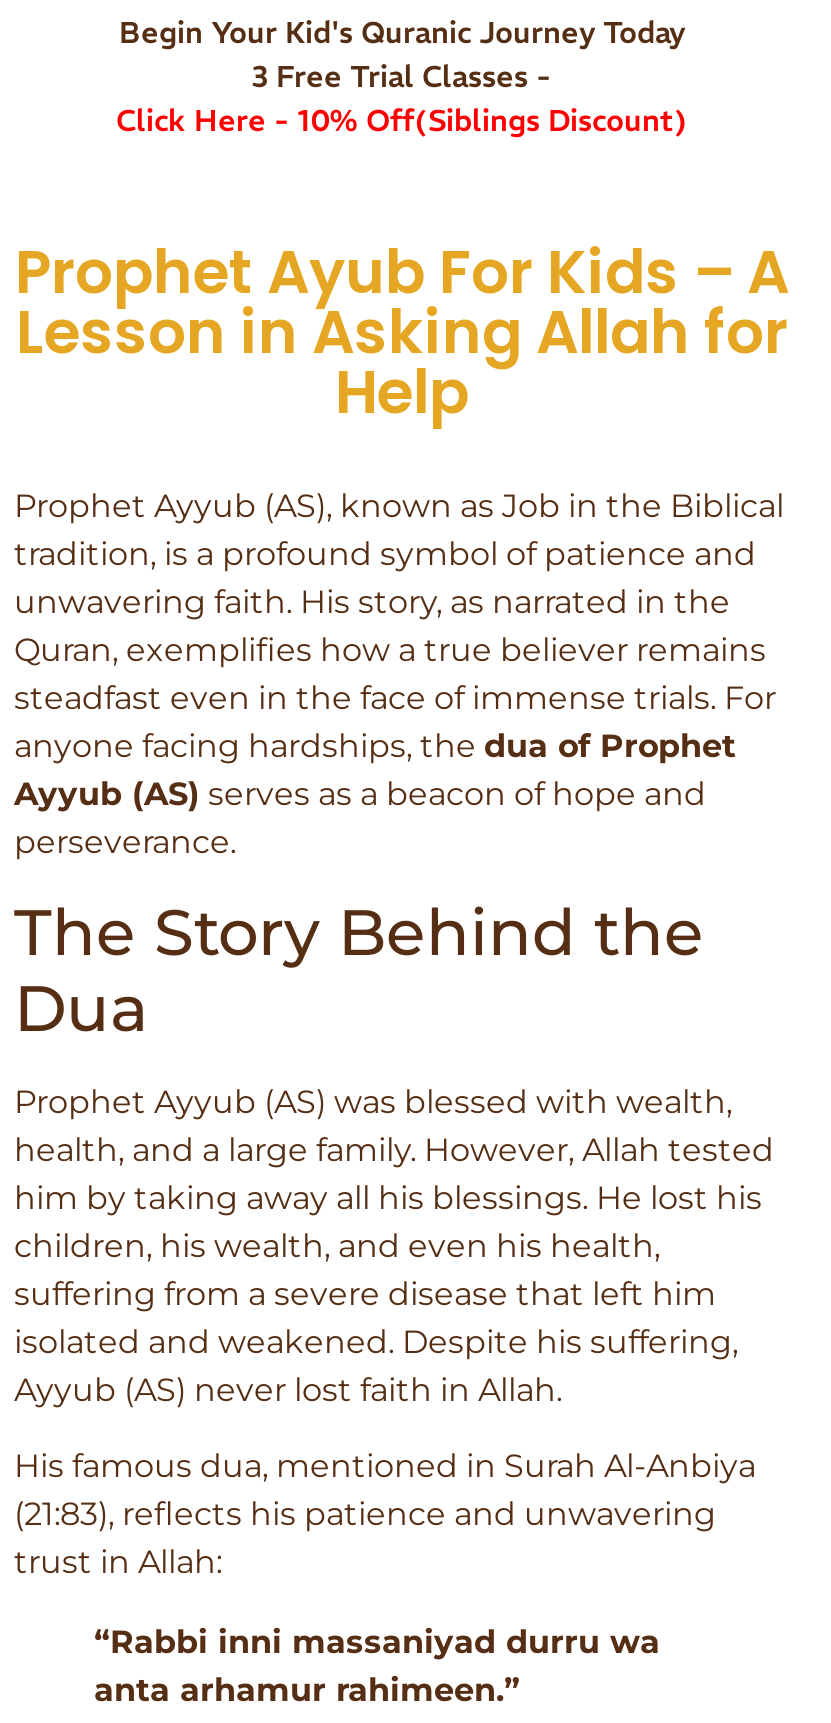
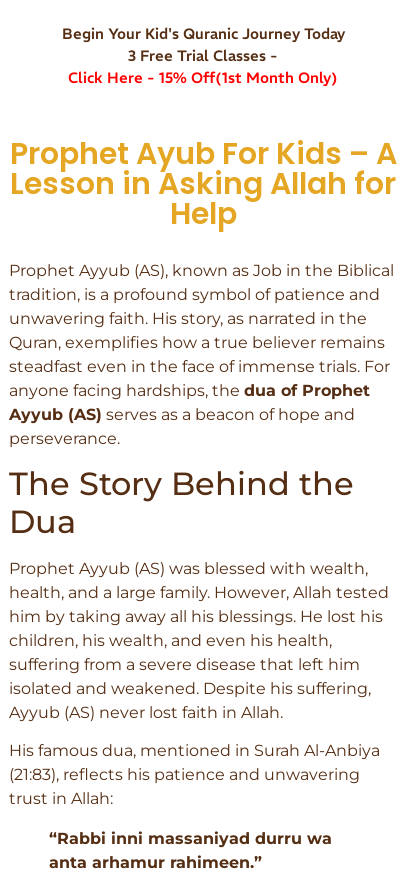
[116,100,688,138] Click Here - 10% Off(Siblings Discount) -> [68,68,338,87] Click Here - 15% Off(1st Month Only)

